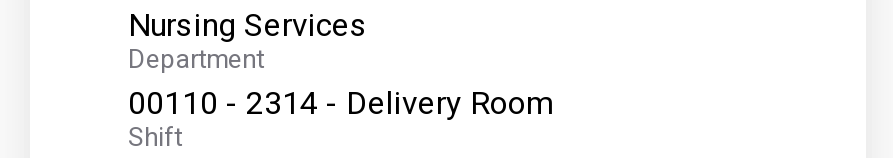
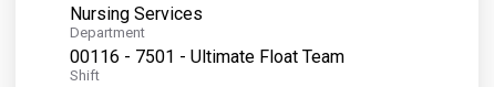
[128,83,552,121] 00110 - 2314 - Delivery Room -> [70,46,344,67] 00116 - 7501 - Ultimate Float Team

